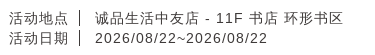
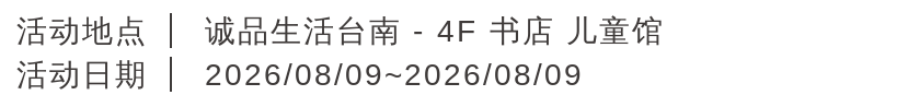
[95,10,344,26] 诚品生活中友店 - 11F 书店 环形书区 -> [205,13,665,48] 诚品生活台南 - 4F 书店 儿童馆
[9,30,268,46] 活动日期 2026/08/22~2026/08/22 -> [16,57,584,91] 活动日期 2026/08/09~2026/08/09

